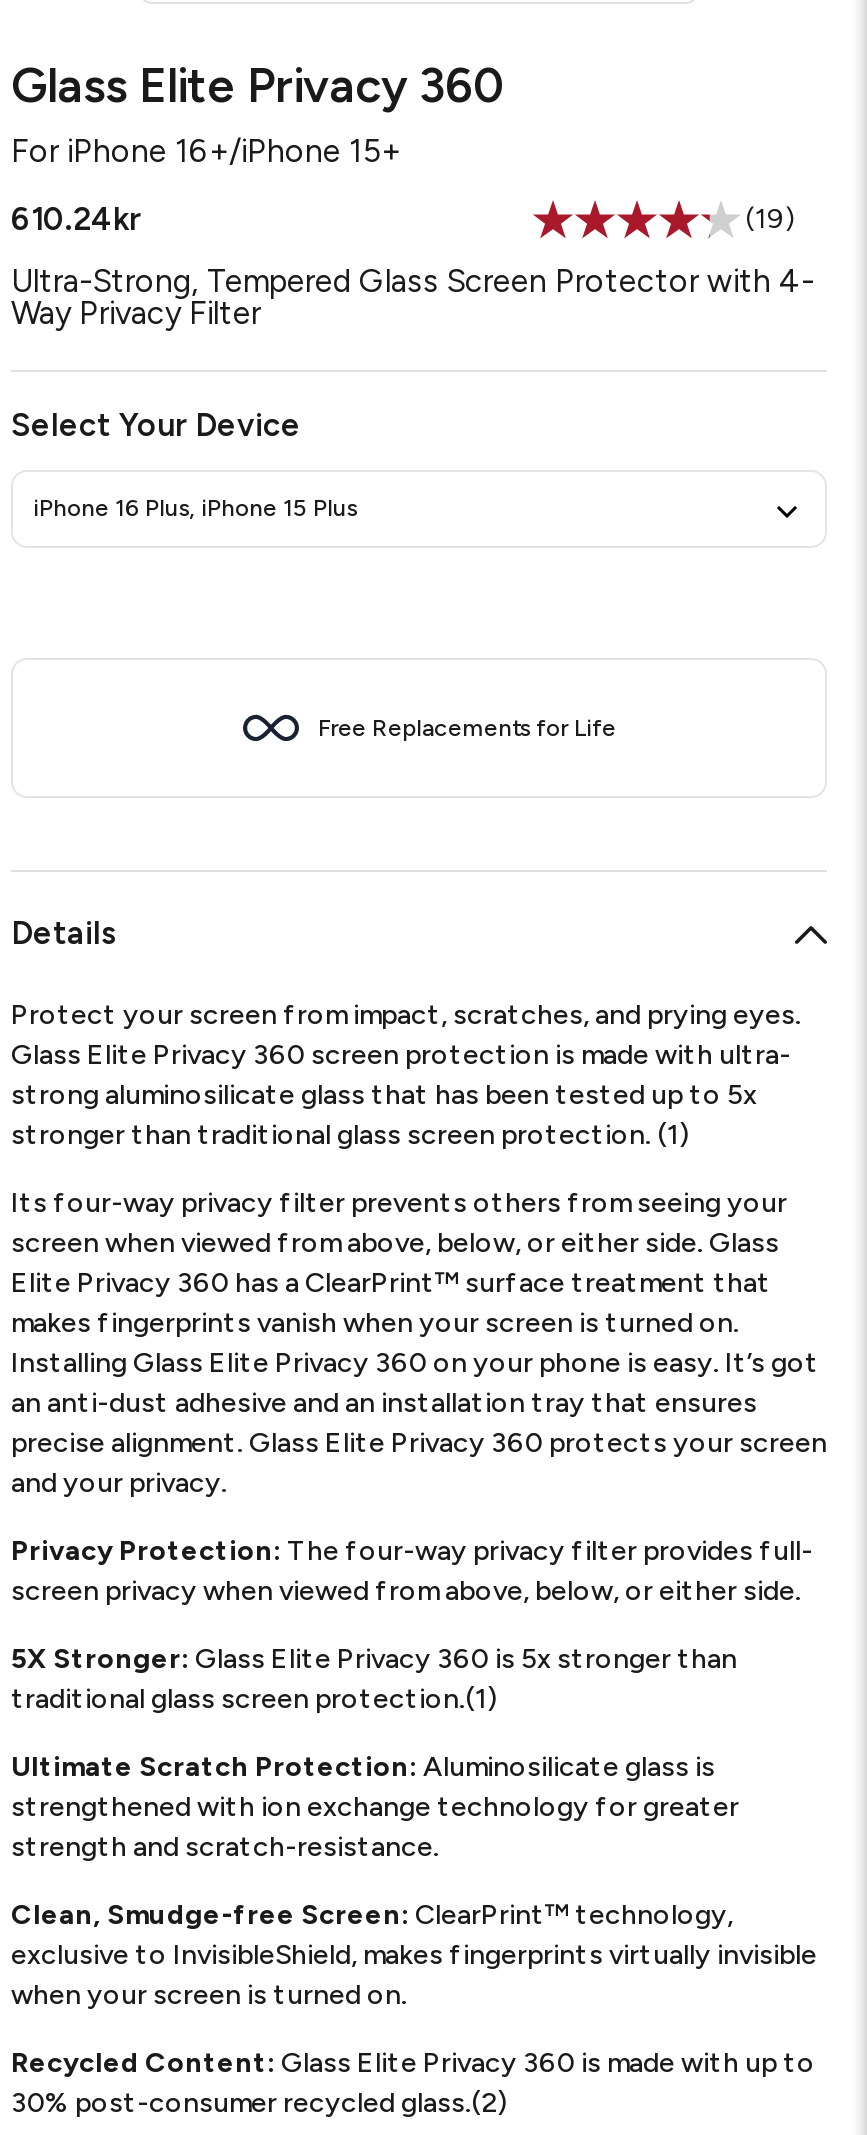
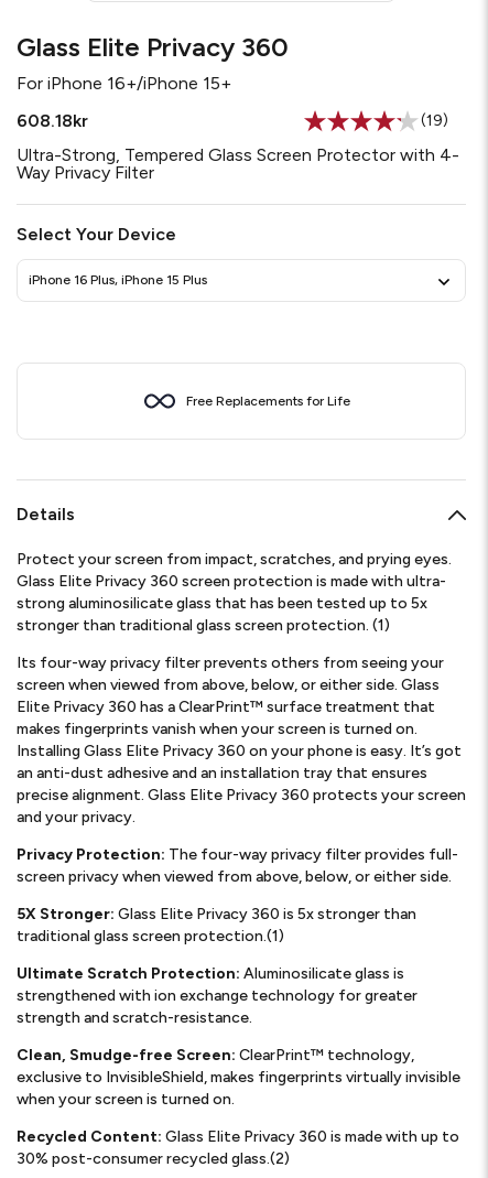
[11,200,141,238] 610.24kr -> [17,110,88,131] 608.18kr

